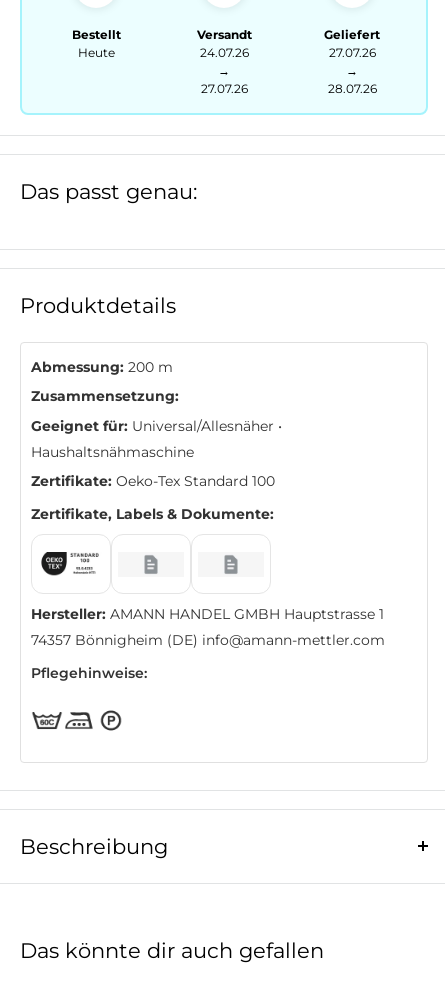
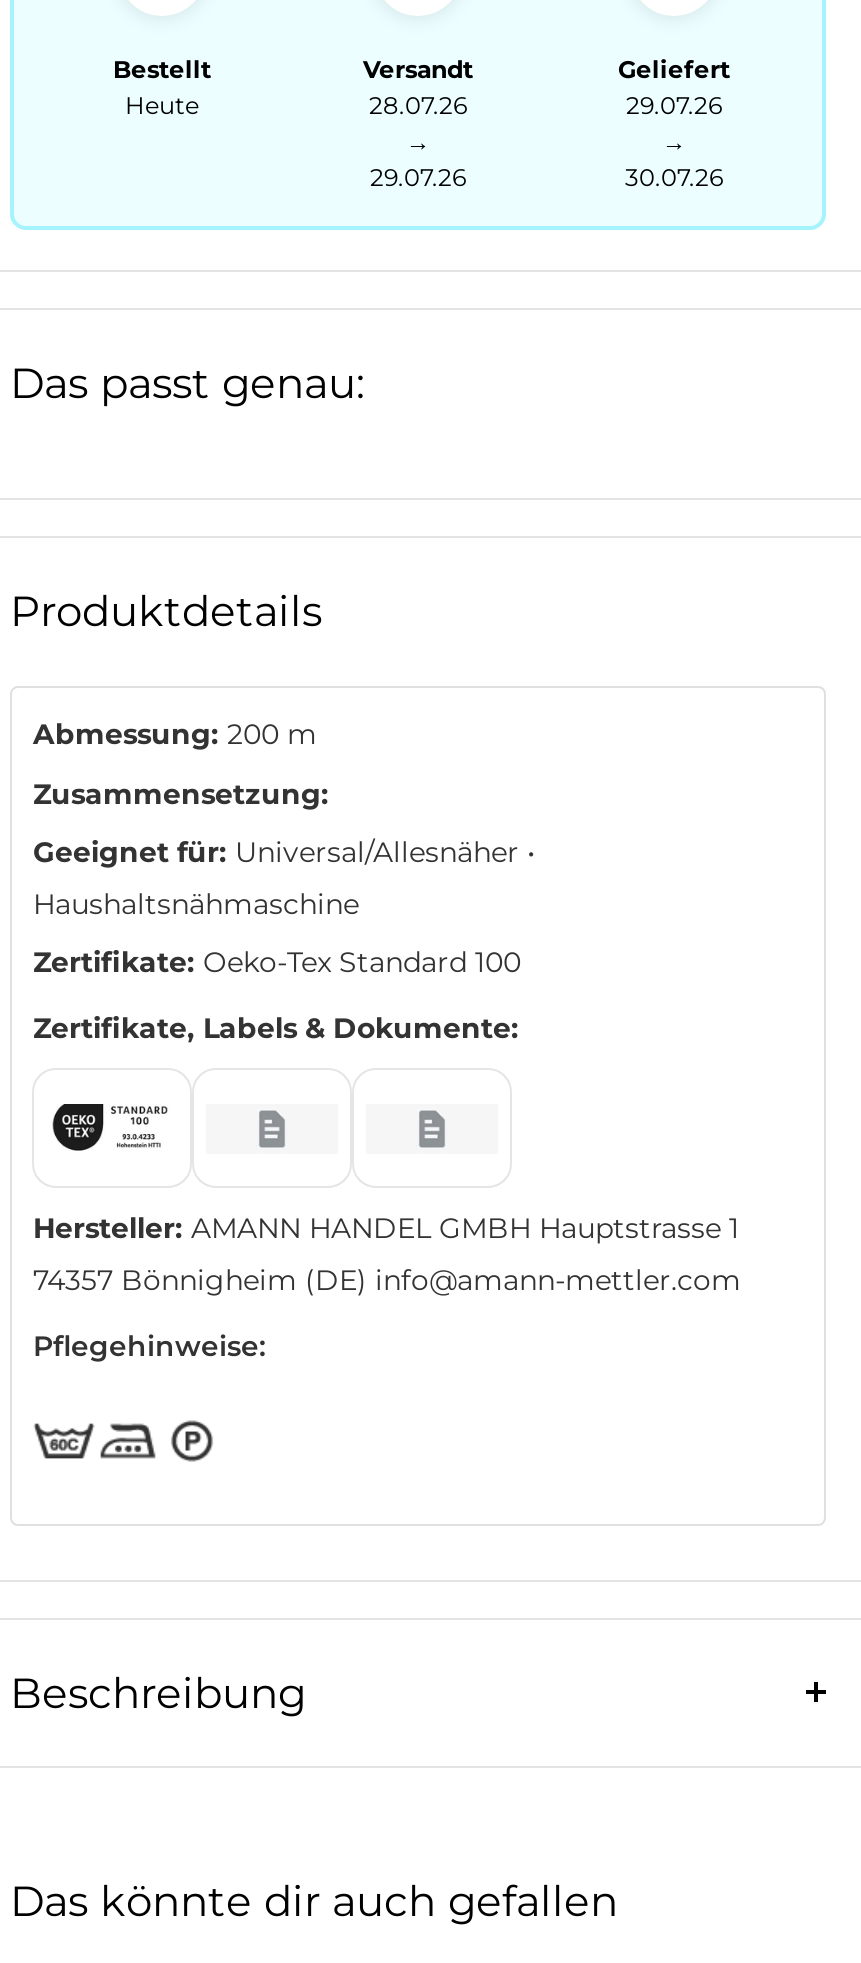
[199,45,248,60] 24.07.26 -> [369,90,467,120] 28.07.26
[328,45,375,60] 27.07.26 -> [626,90,722,120] 29.07.26
[200,81,247,96] 27.07.26 -> [370,162,466,192] 29.07.26
[327,81,376,96] 28.07.26 -> [625,162,723,192] 30.07.26

